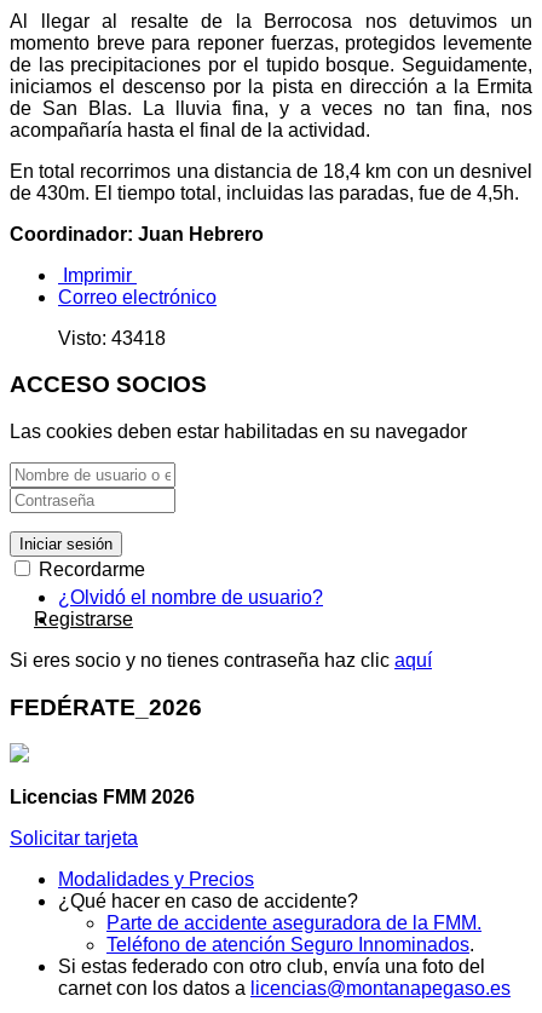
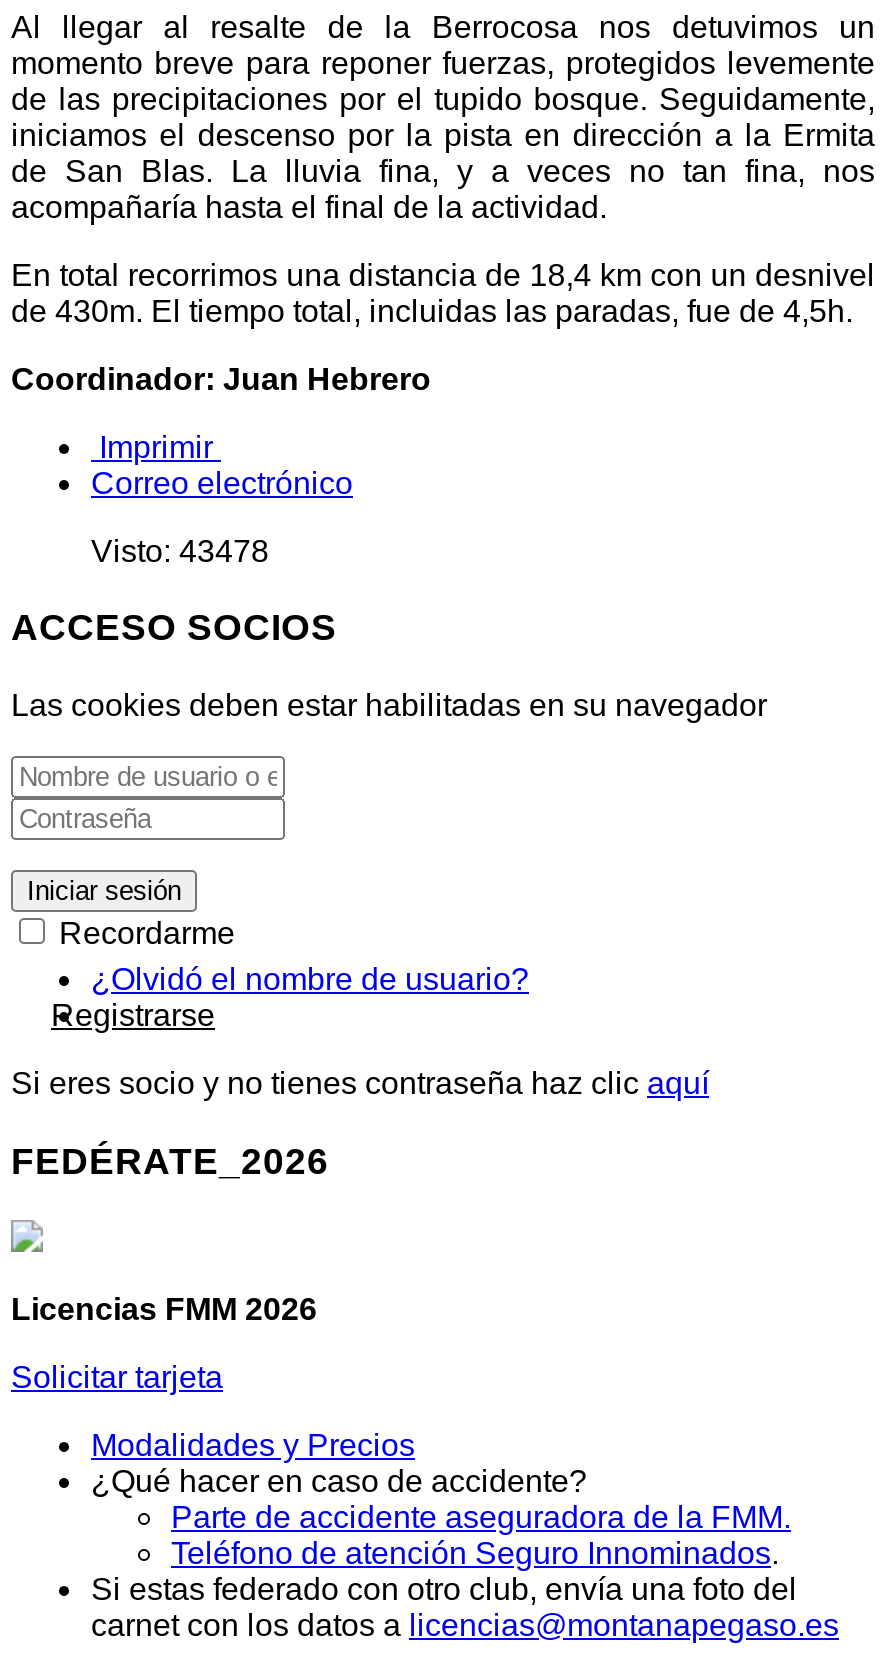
[58,327,166,348] Visto: 43418 -> [91,533,269,567] Visto: 43478

